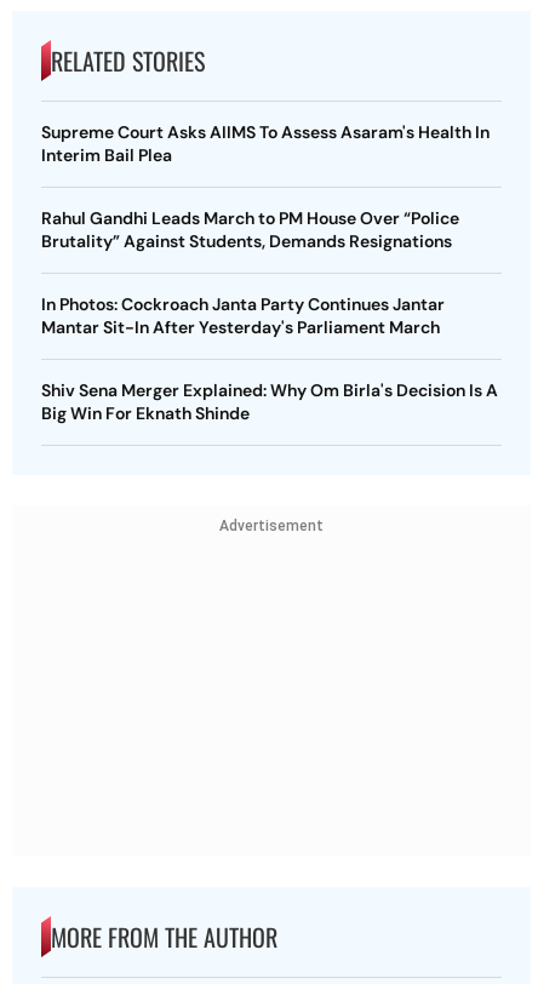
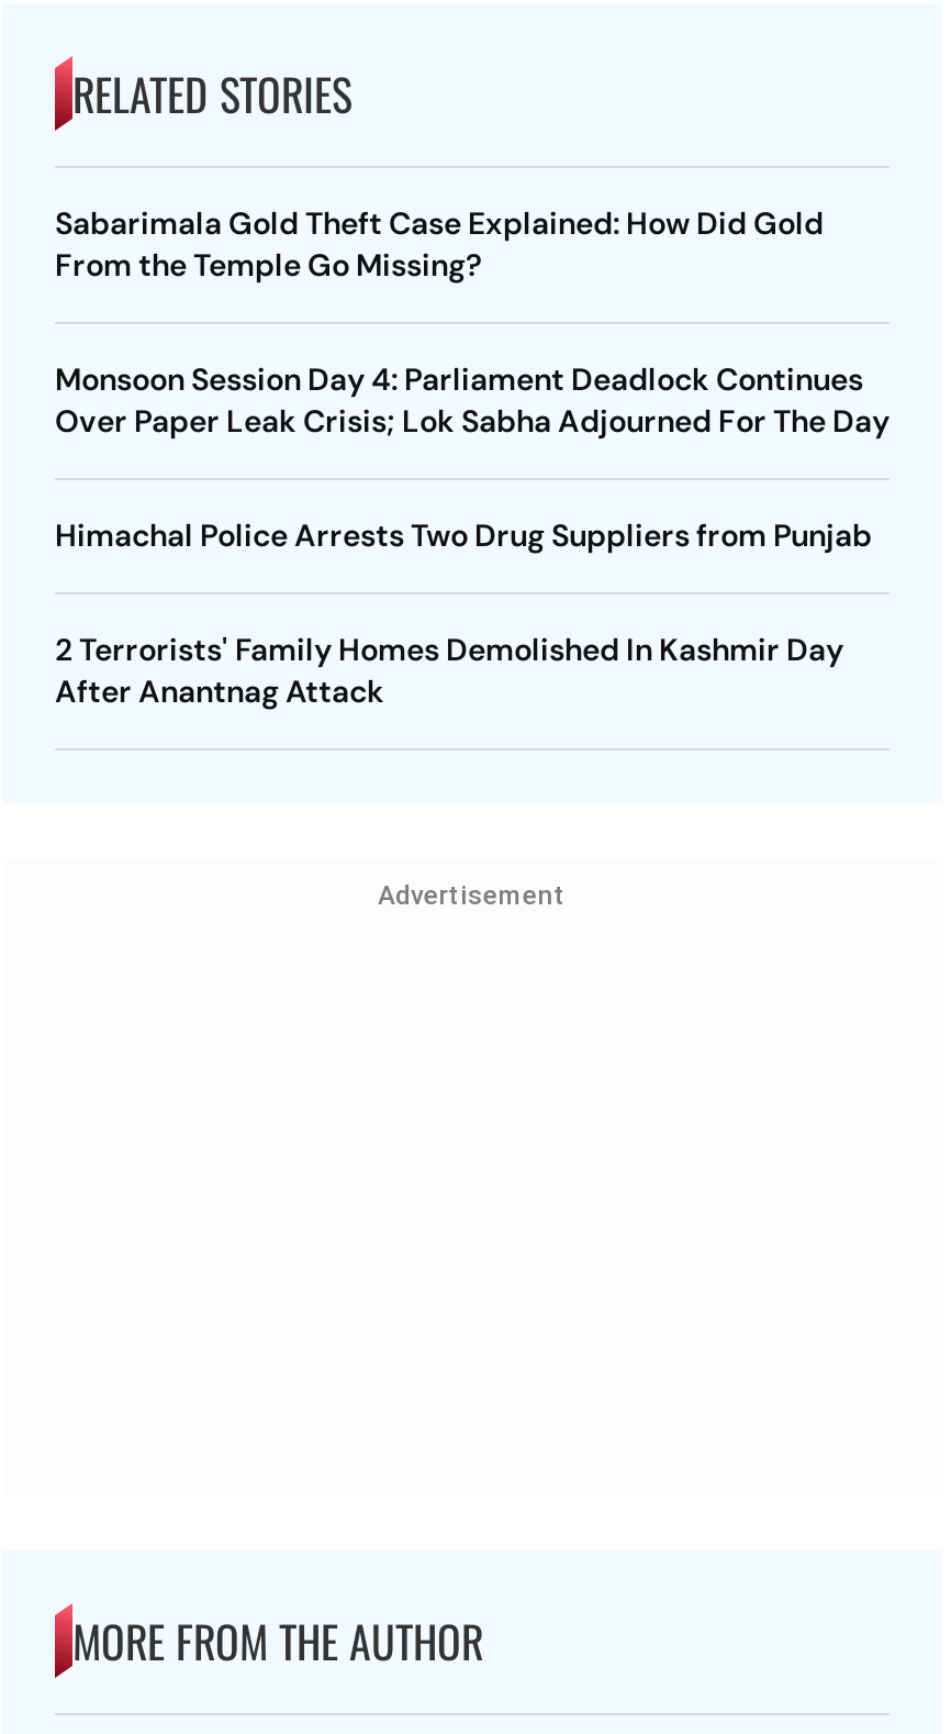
[41,121,490,166] Supreme Court Asks AIIMS To Assess Asaram's Health In | Interim Bail Plea -> [55,202,824,283] Sabarimala Gold Theft Case Explained: How Did Gold | From the Temple Go Missing?
[41,207,459,252] Rahul Gandhi Leads March to PM House Over “Police | Brutality” Against Students, Demands Resignations -> [55,358,890,439] Monsoon Session Day 4: Parliament Deadlock Continues | Over Paper Leak Crisis; Lok Sabha Adjourned For The Day
[41,293,445,338] In Photos: Cockroach Janta Party Continues Jantar | Mantar Sit-In After Yesterday's Parliament March -> [55,514,872,554] Himachal Police Arrests Two Drug Suppliers from Punjab
[41,379,498,424] Shiv Sena Merger Explained: Why Om Birla's Decision Is A | Big Win For Eknath Shinde -> [55,628,843,710] 2 Terrorists' Family Homes Demolished In Kashmir Day | After Anantnag Attack

